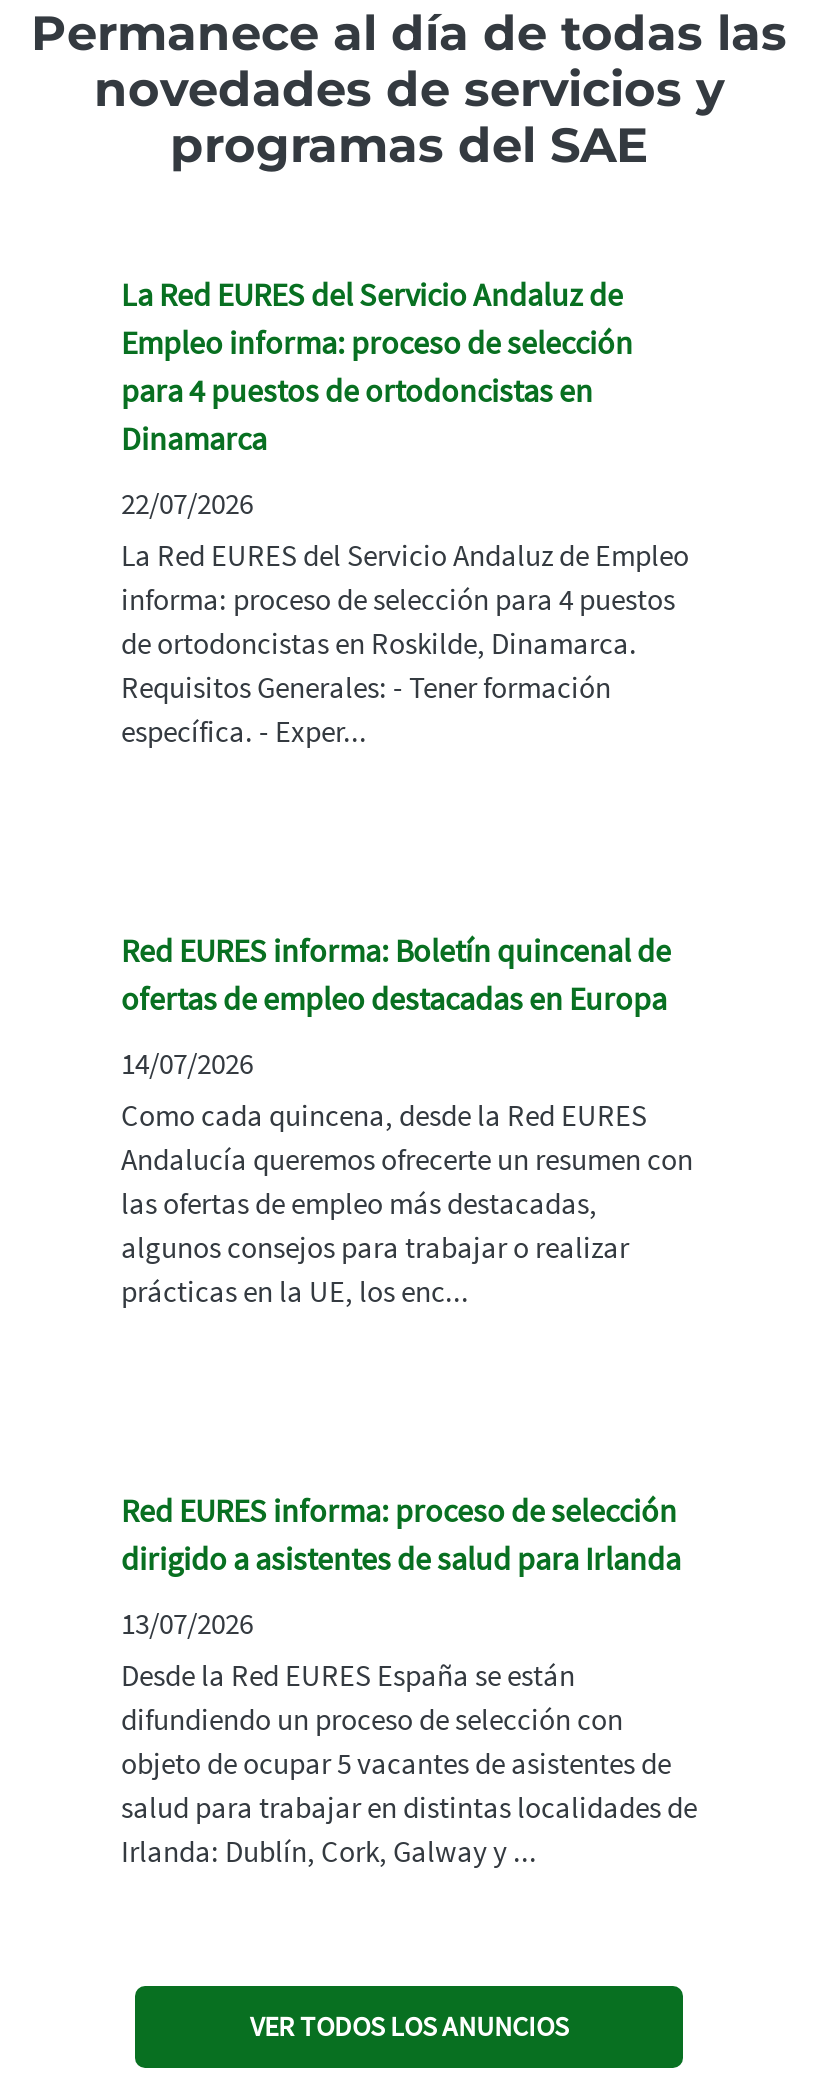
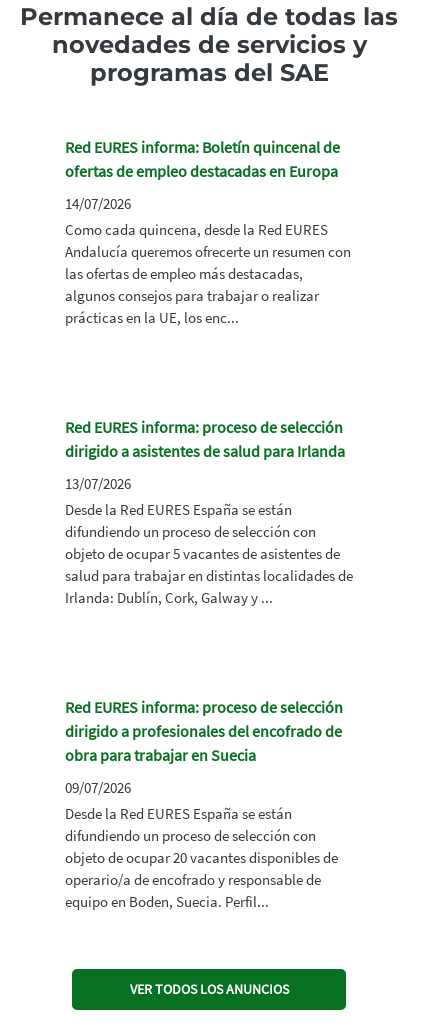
[121,273,689,749] La Red EURES del Servicio Andaluz de | Empleo informa: proceso de selección | para 4 puestos de ortodoncistas en | Dinamarca | 22/07/2026 | La Red EURES del Servicio Andaluz de Empleo | informa: proceso de selección para 4 puestos | de ortodoncistas en Roskilde, Dinamarca. | Requisitos Generales: - Tener formación | específica. - Exper... -> none
moved [121,929,697,1869] -> [65,137,353,607]: Red EURES informa: Boletín quincenal de | ofertas de empleo destacadas en Europa | 14/07/2026 | ... | salud para trabajar en distintas localidades de | Irlanda: Dublín, Cork, Galway y ...
none -> [65,697,343,911] Red EURES informa: proceso de selección | dirigido a profesionales del encofrado de | obra para trabajar en Suecia | 09/07/2026 | Desde la Red EURES España se están | difundiendo un proceso de selección con | objeto de ocupar 20 vacantes disponibles de | operario/a de encofrado y responsable de | equipo en Boden, Suecia. Perfil...

